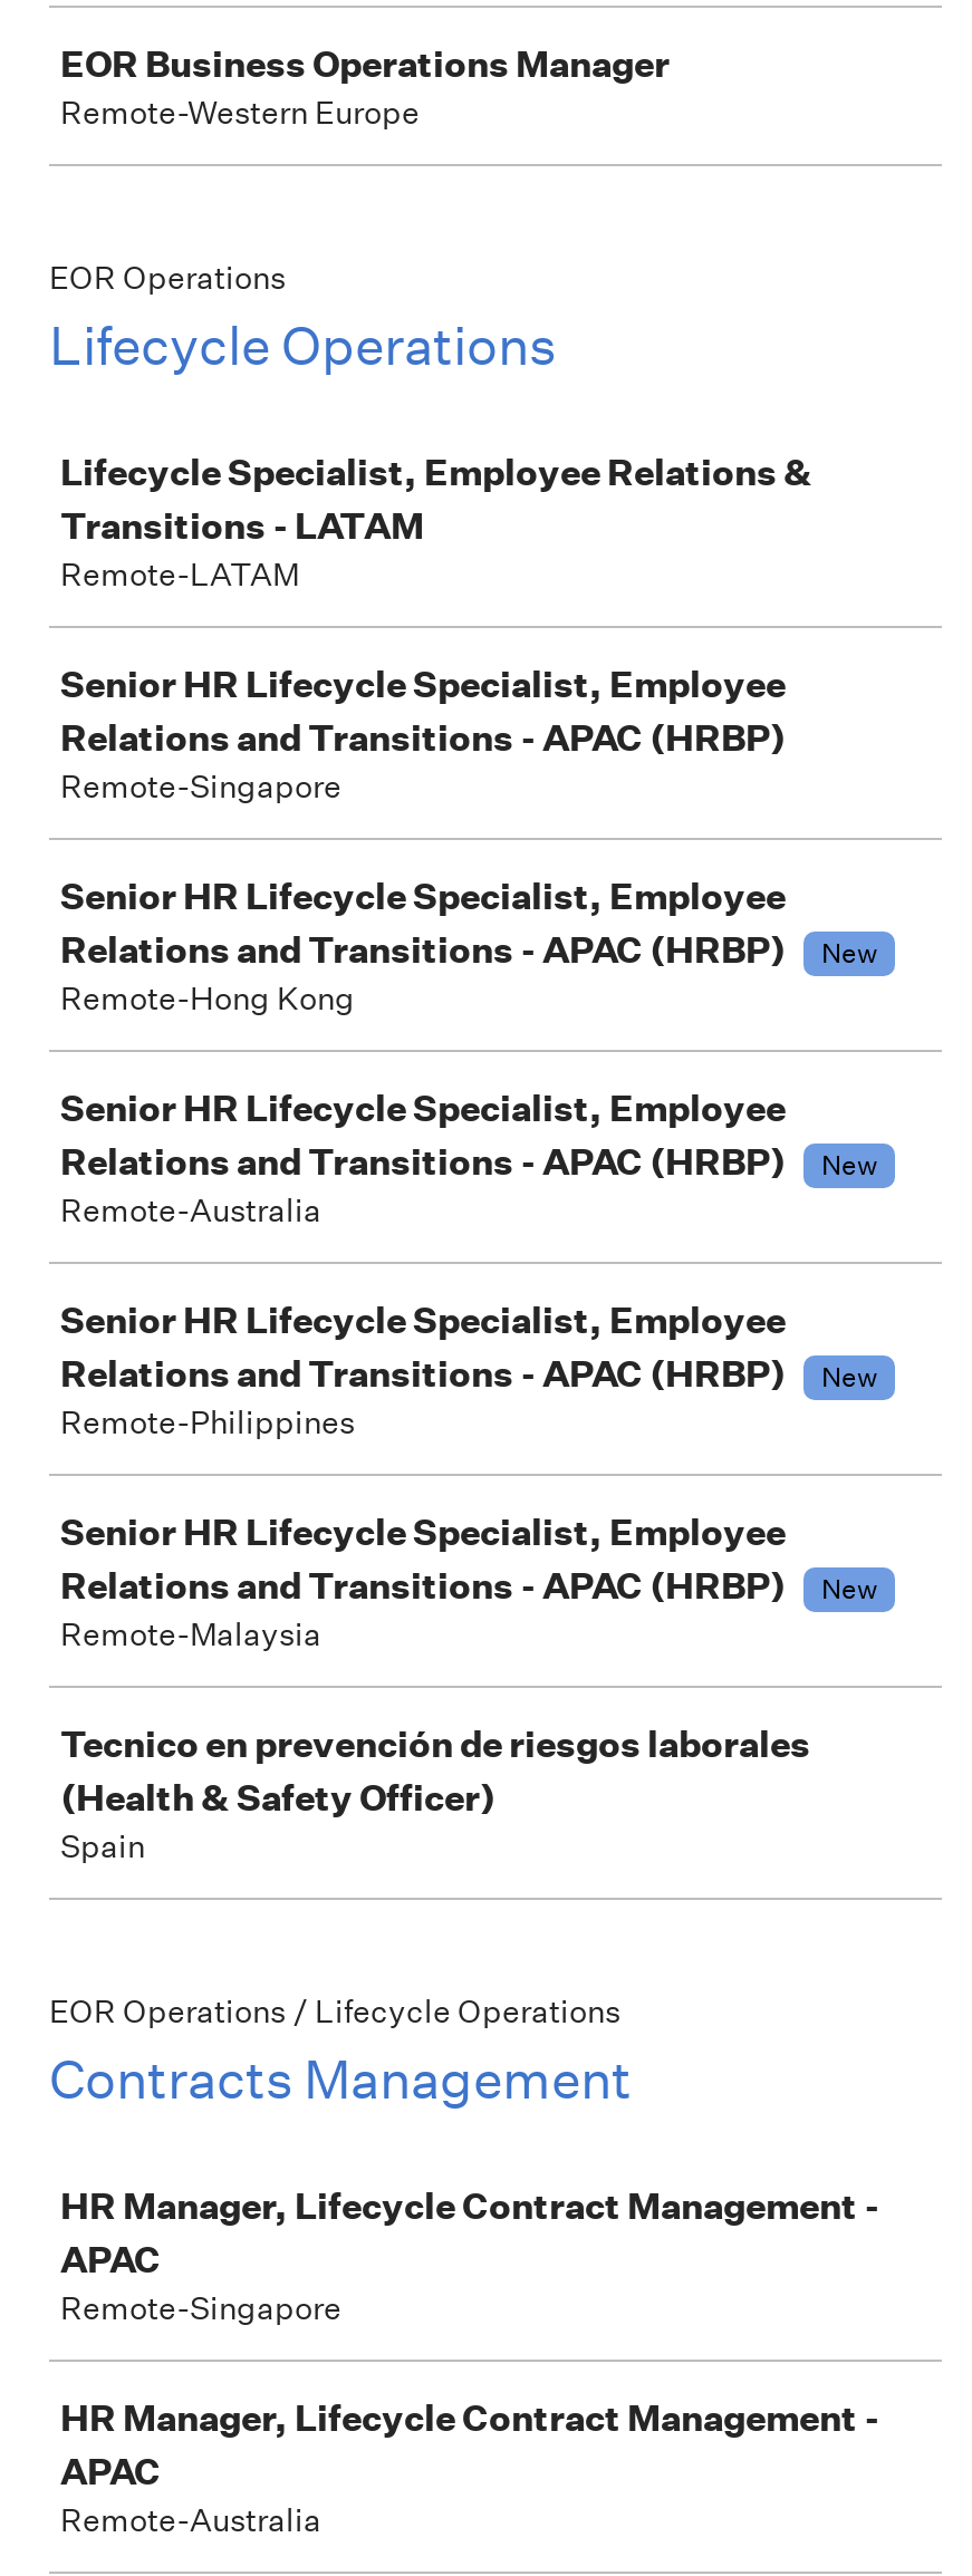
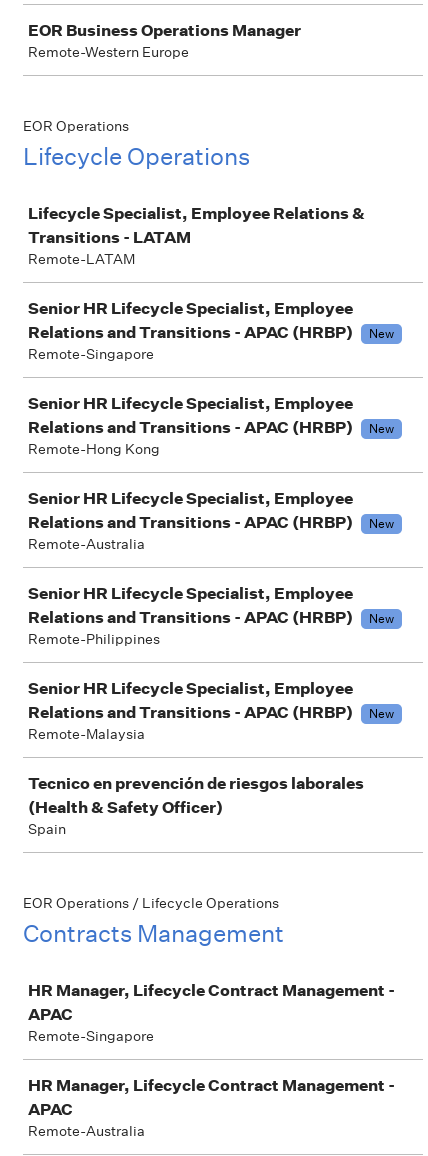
none -> [369,325,394,342] New

